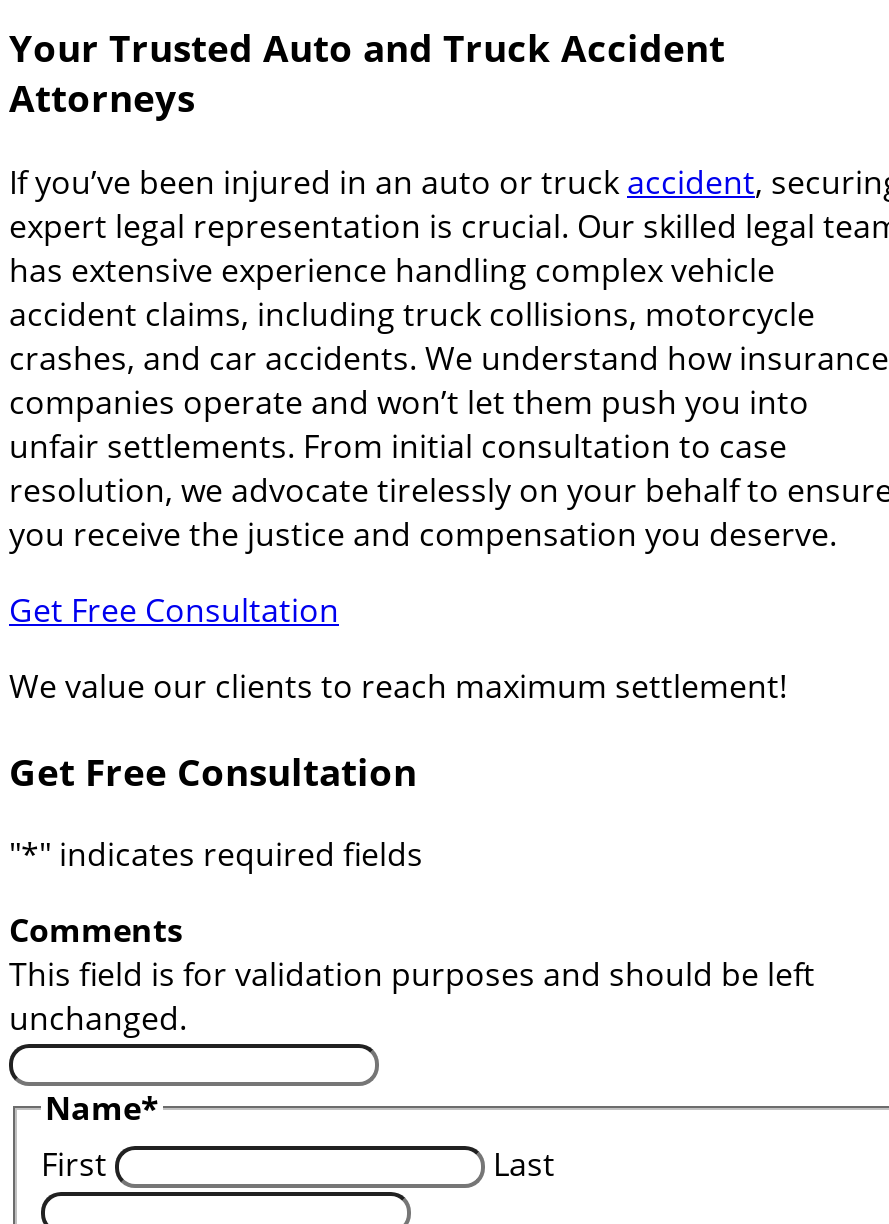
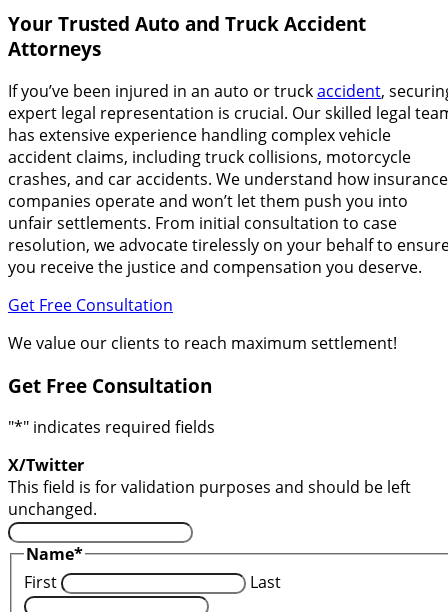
[9,909,183,953] Comments -> [8,454,84,476] X/Twitter

